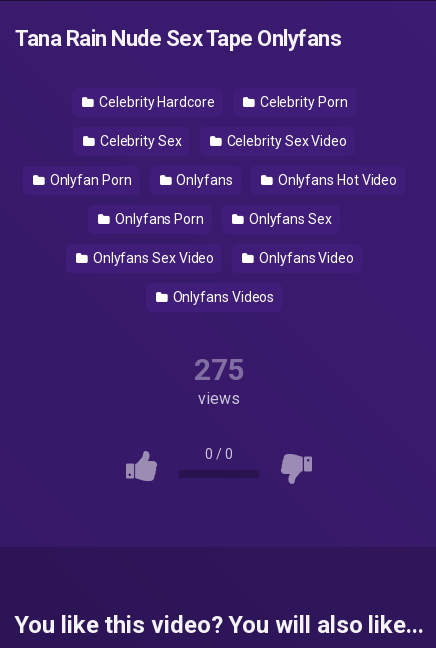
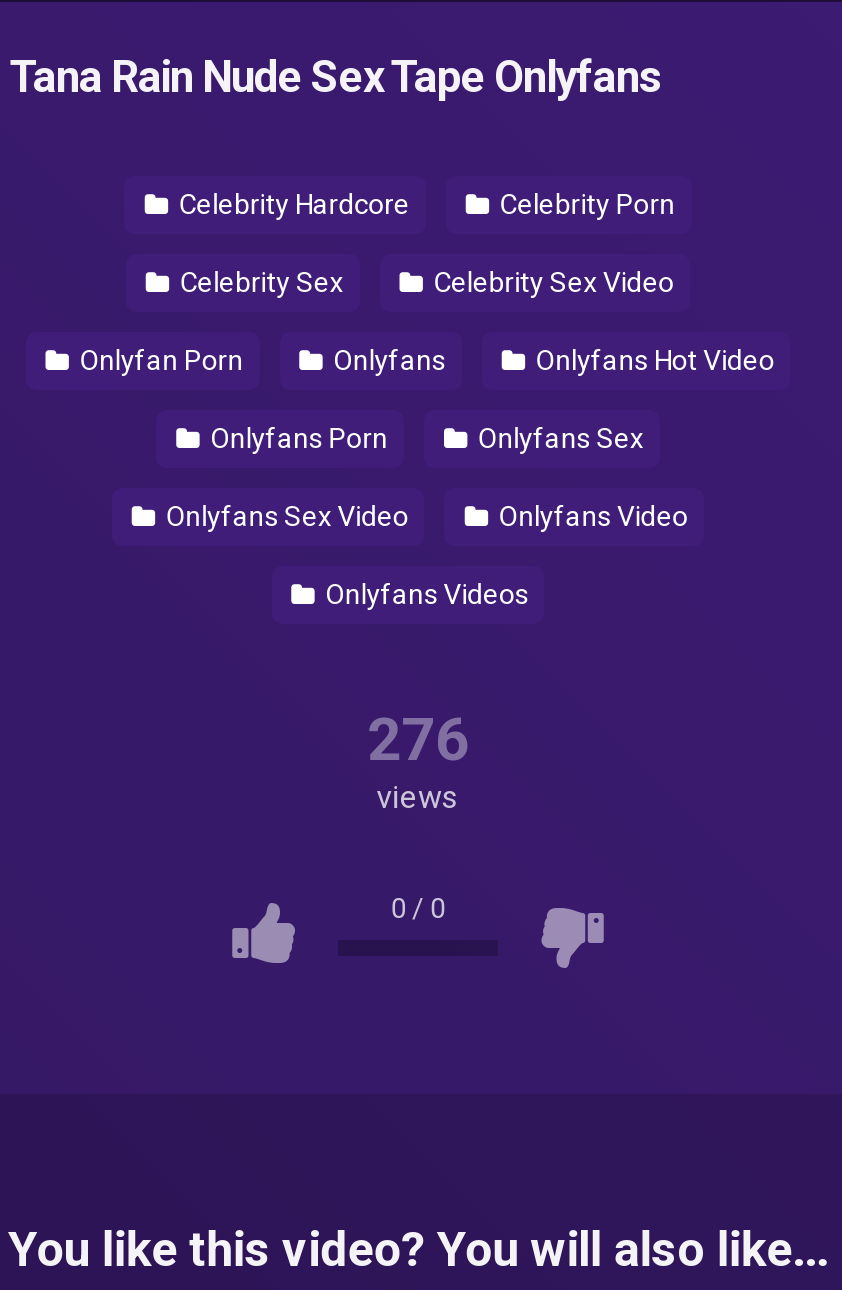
[194,352,244,387] 275 -> [367,704,469,774] 276

